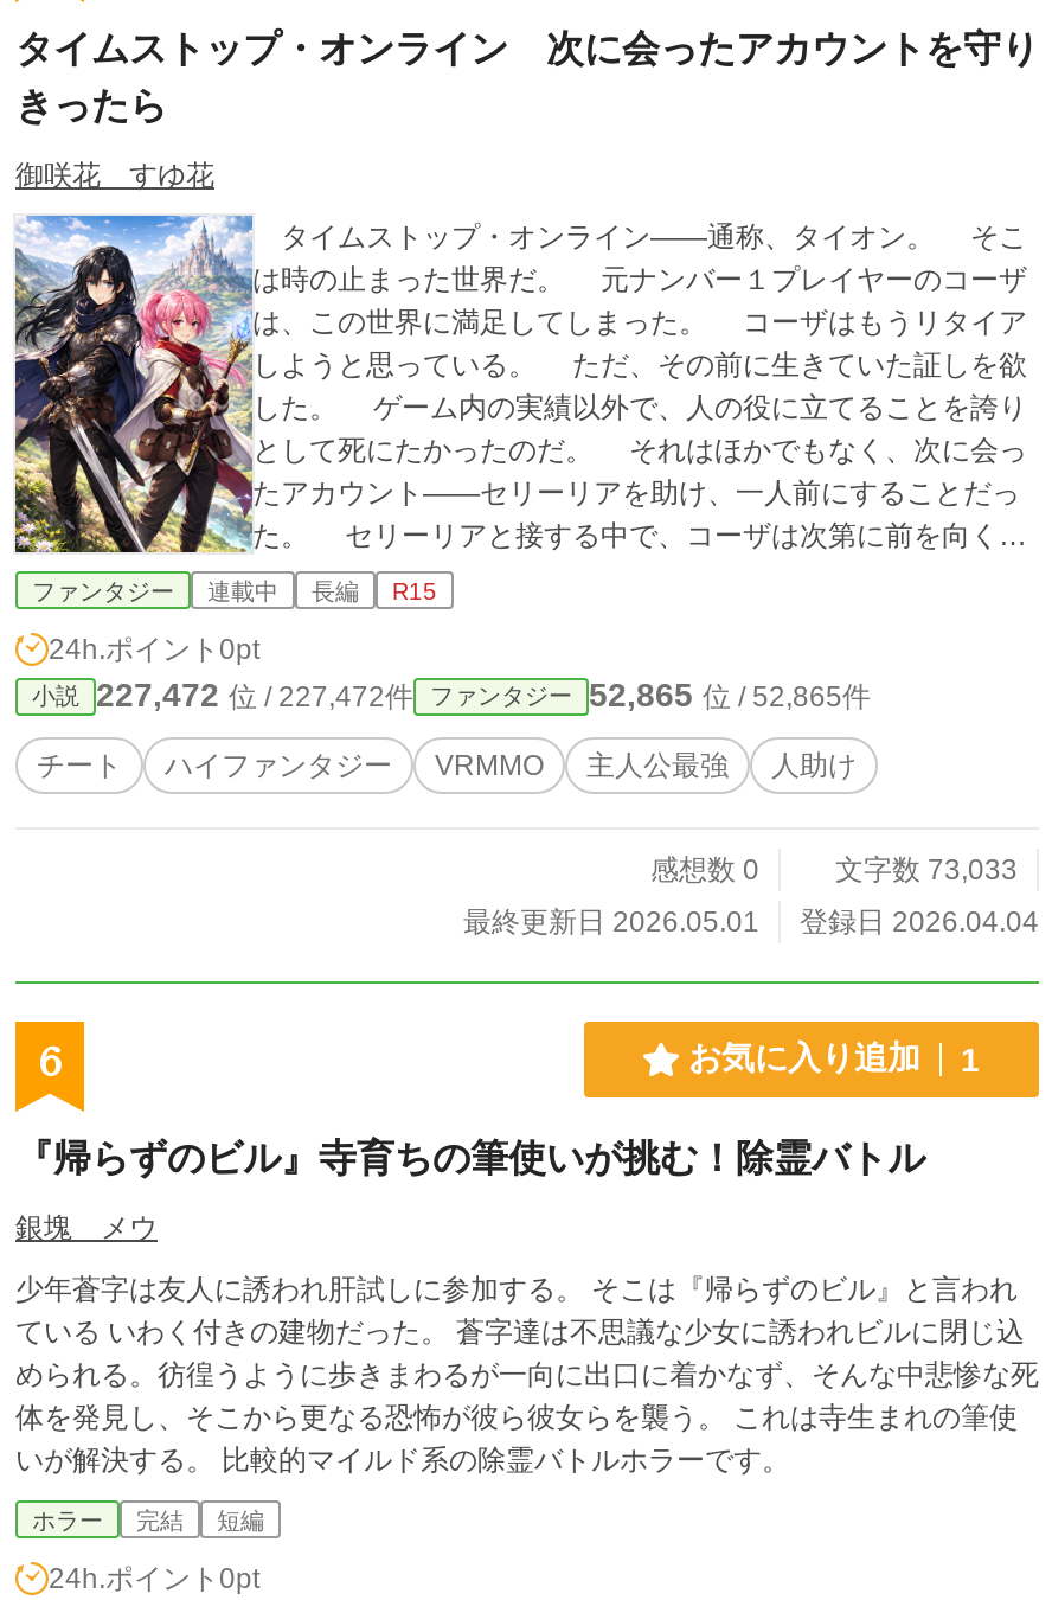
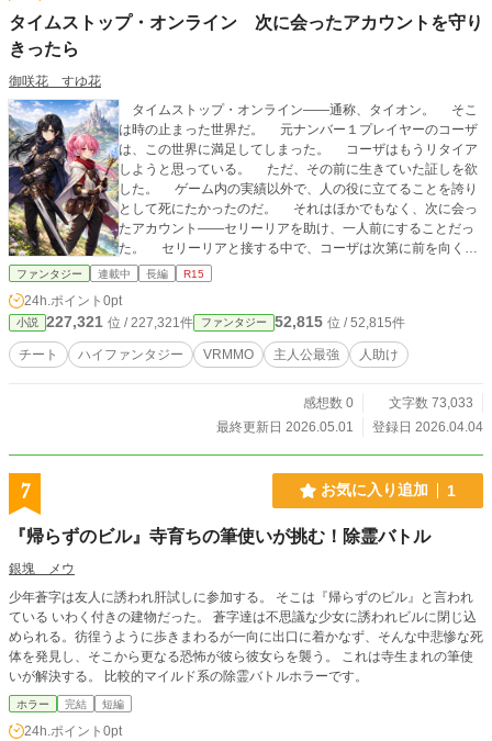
[96,676,413,713] 227,472位 / 227,472件 -> [46,313,193,330] 227,321位 / 227,321件
[589,676,871,713] 52,865位 / 52,865件 -> [275,313,405,330] 52,815位 / 52,815件
[38,1038,62,1086] 6 -> [20,481,29,503] 7

